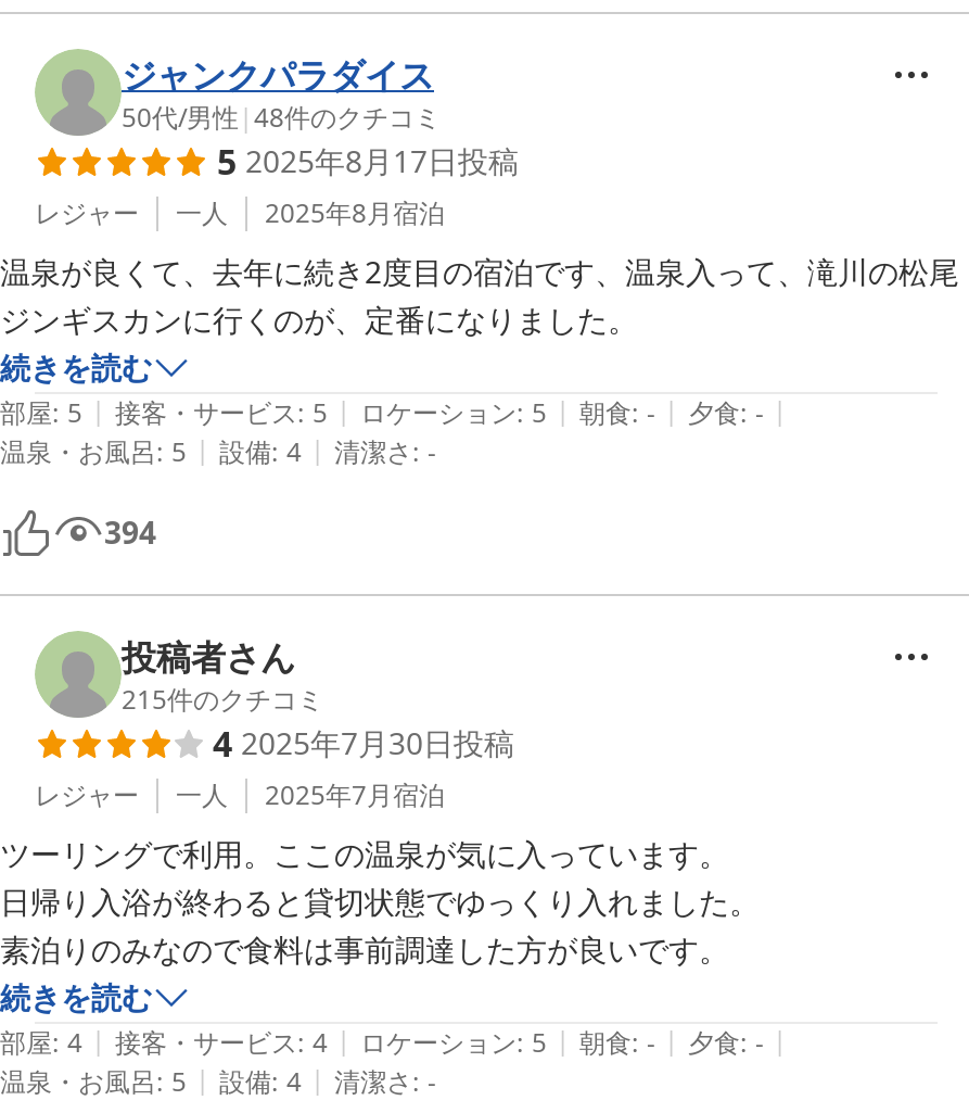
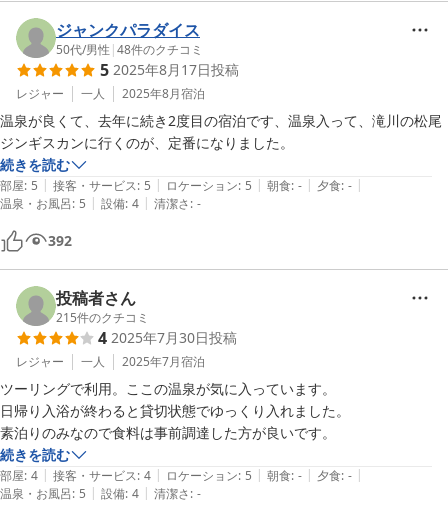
[104,511,156,553] 394 -> [48,231,72,250] 392

